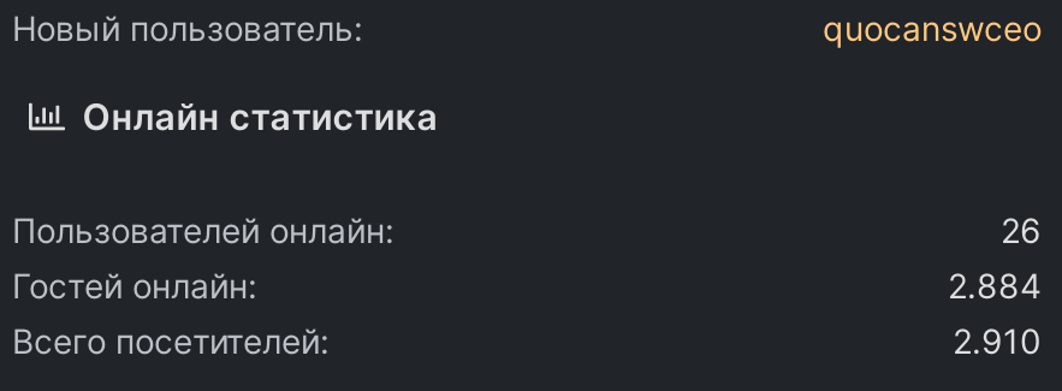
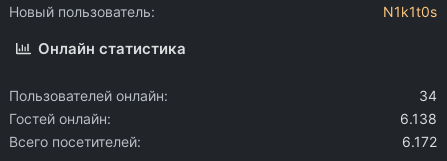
[823,7,1042,48] quocanswceo -> [383,3,437,20] N1k1t0s
[1001,209,1042,250] 26 -> [419,87,437,104] 34
[948,265,1042,306] 2.884 -> [400,110,437,127] 6.138
[953,320,1042,361] 2.910 -> [402,133,437,150] 6.172

